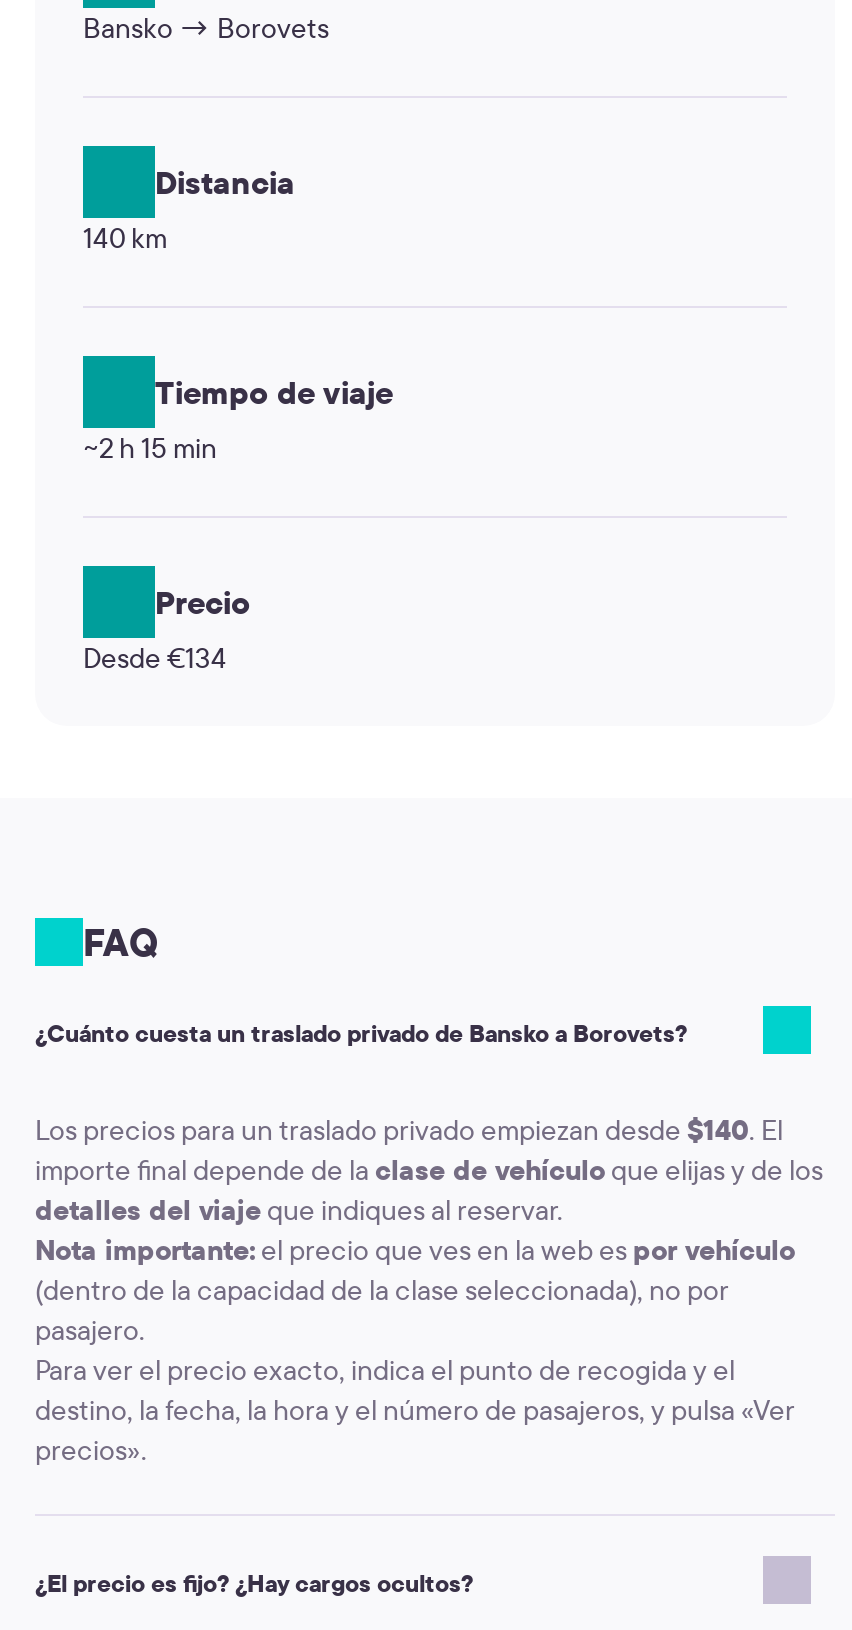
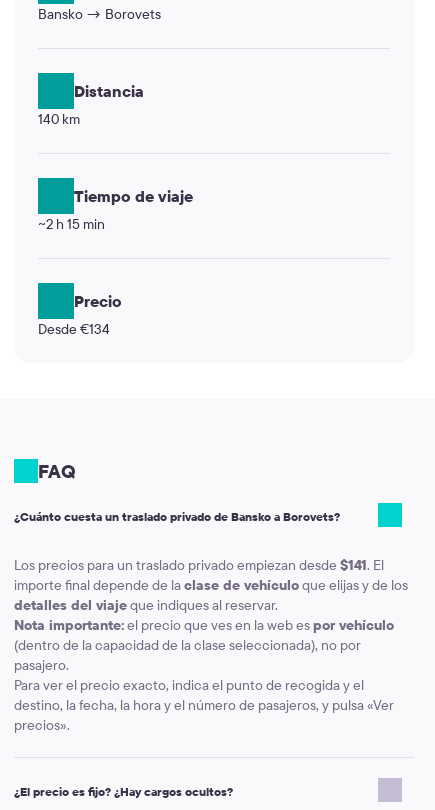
[35,1112,783,1148] Los precios para un traslado privado empiezan desde $140. El -> [14,556,384,574] Los precios para un traslado privado empiezan desde $141. El

